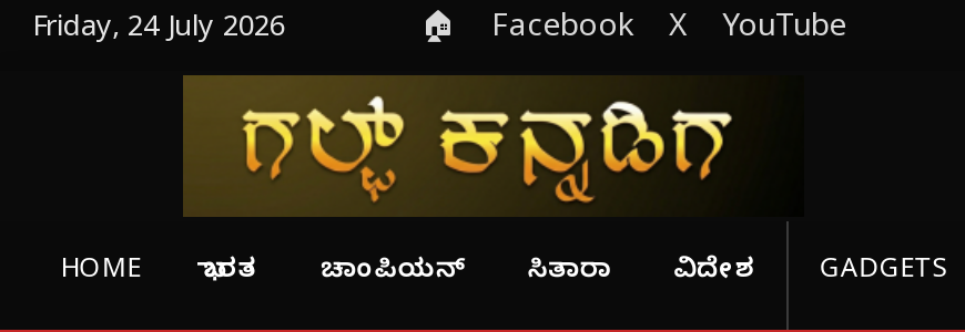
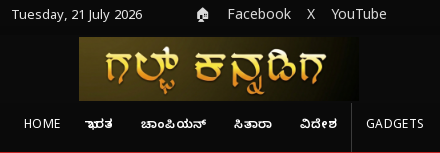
[32,11,285,51] Friday, 24 July 2026 -> [11,8,142,26] Tuesday, 21 July 2026

